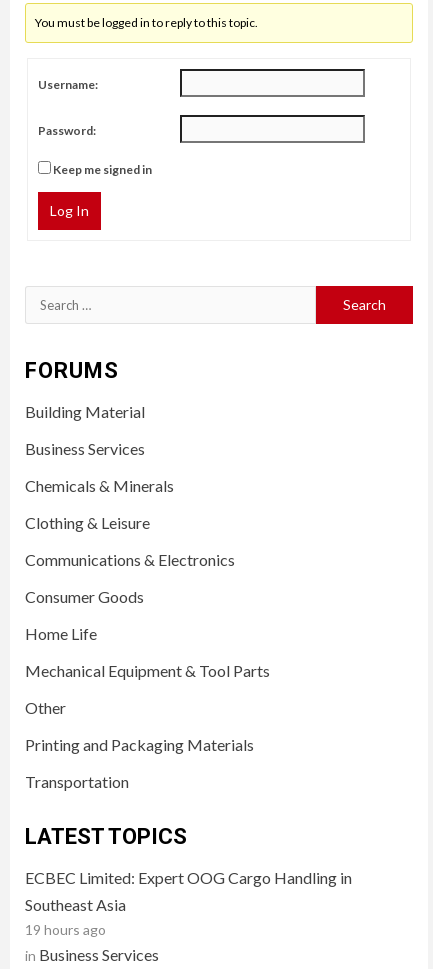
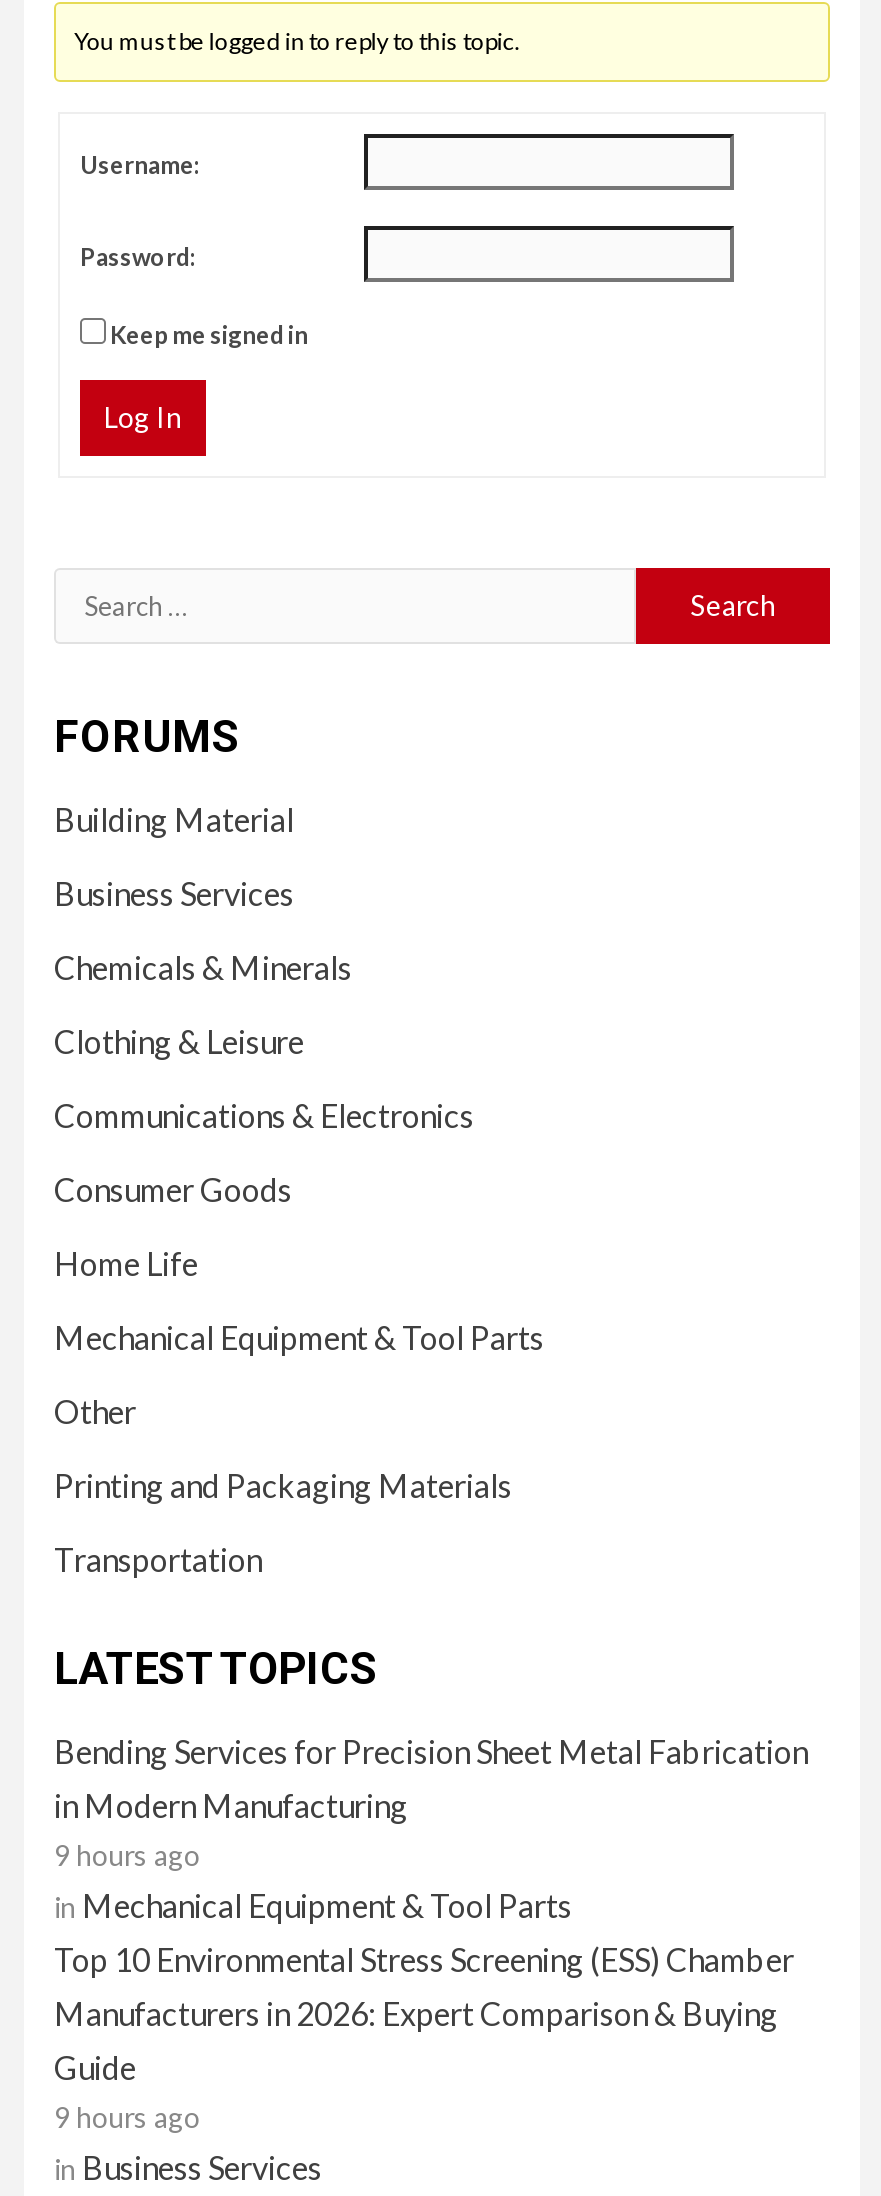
[25,868,352,938] ECBEC Limited: Expert OOG Cargo Handling in | Southeast Asia | 19 hours ago -> [54,1732,808,2134] Bending Services for Precision Sheet Metal Fabrication | in Modern Manufacturing | 9 hours ago | in Mechanical Equipment & Tool Parts | Top 10 Environmental Stress Screening (ESS) Chamber | Manufacturers in 2026: Expert Comparison & Buying | Guide | 9 hours ago

